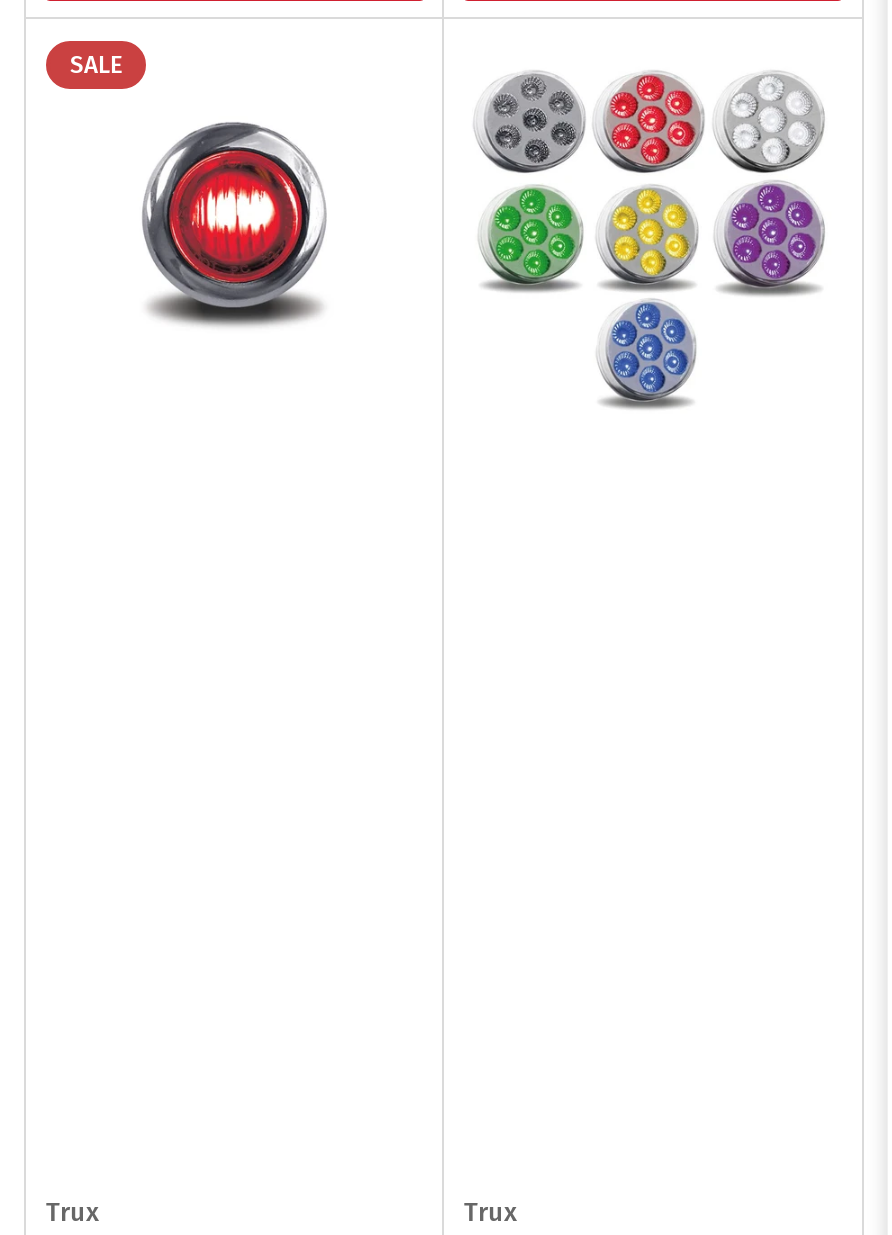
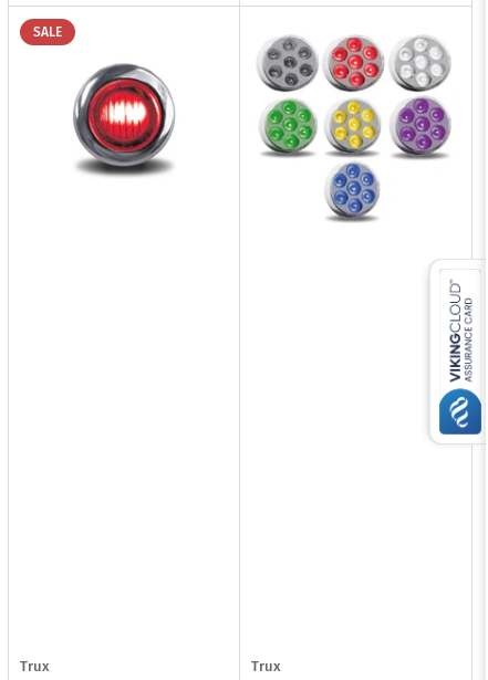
none -> [438,279,482,436] [image]

